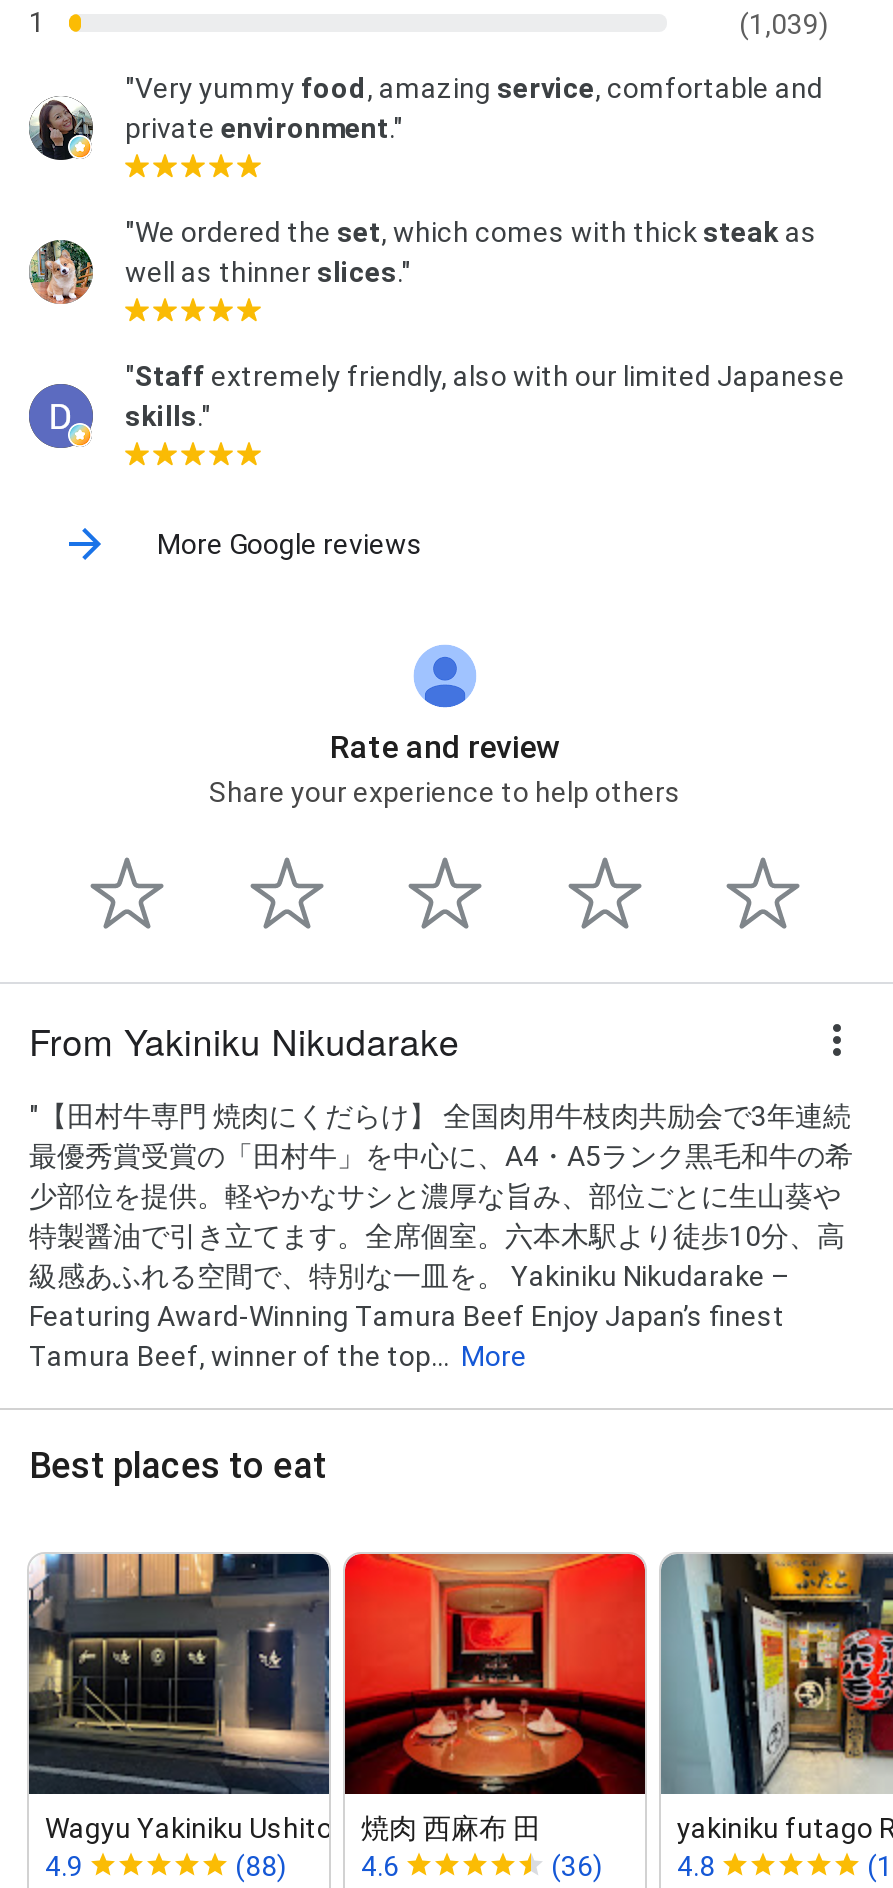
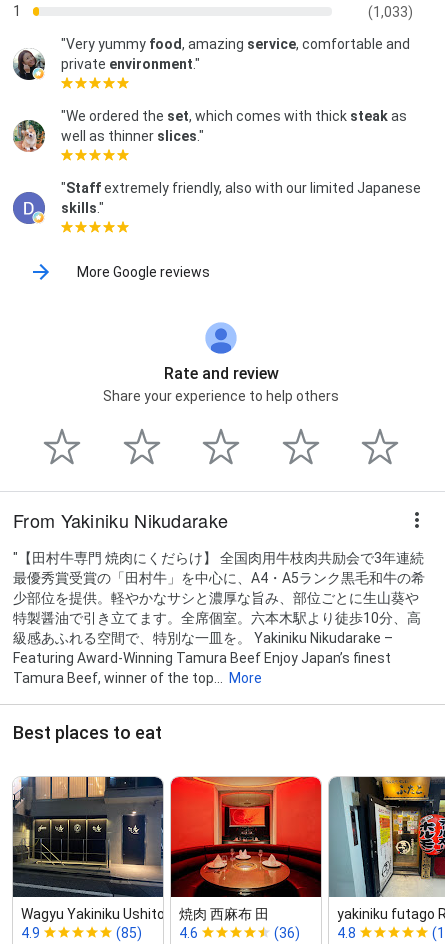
[739,7,829,39] (1,039) -> [368,4,413,20] (1,033)
[235,1849,287,1881] (88) -> [116,925,142,941] (85)

